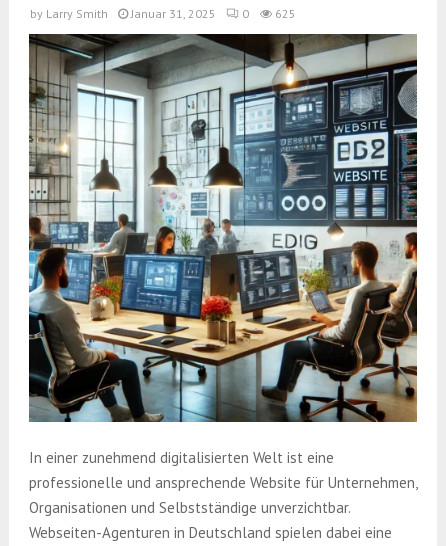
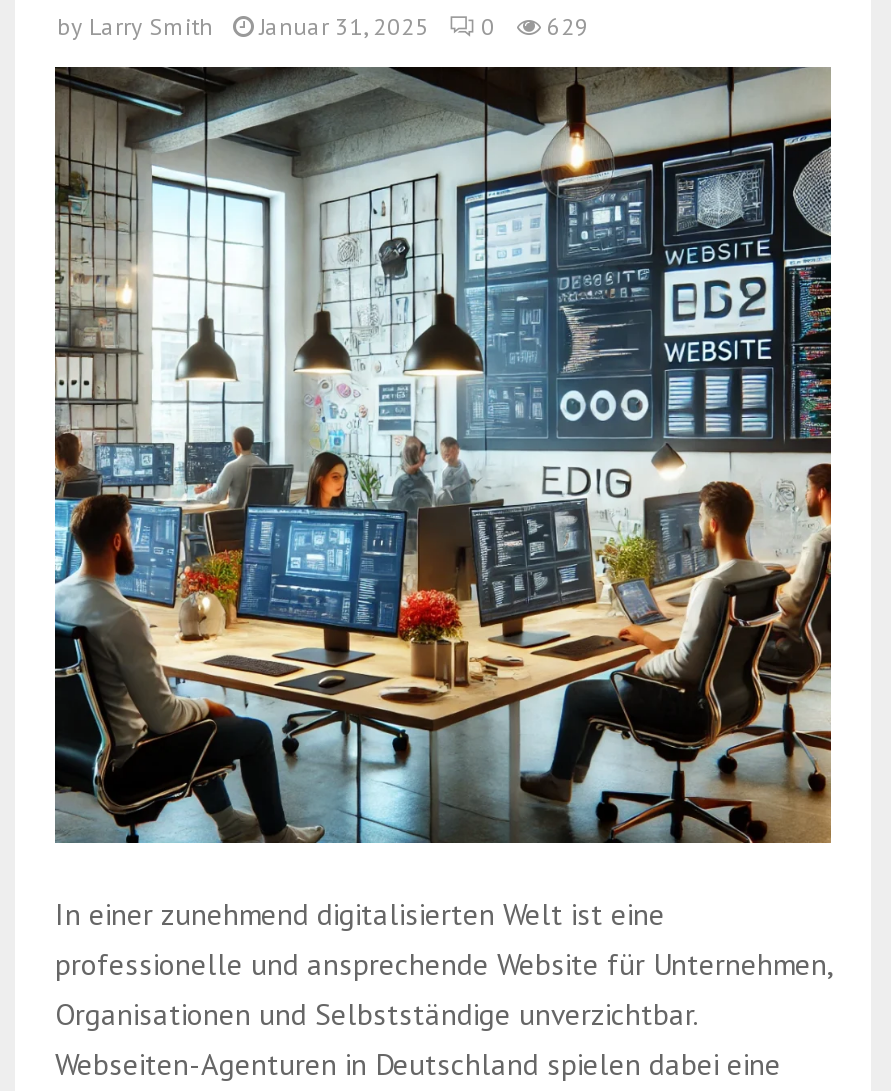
[30,6,296,21] by Larry Smith Januar 31, 2025 0 625 -> [57,11,589,41] by Larry Smith Januar 31, 2025 0 629

